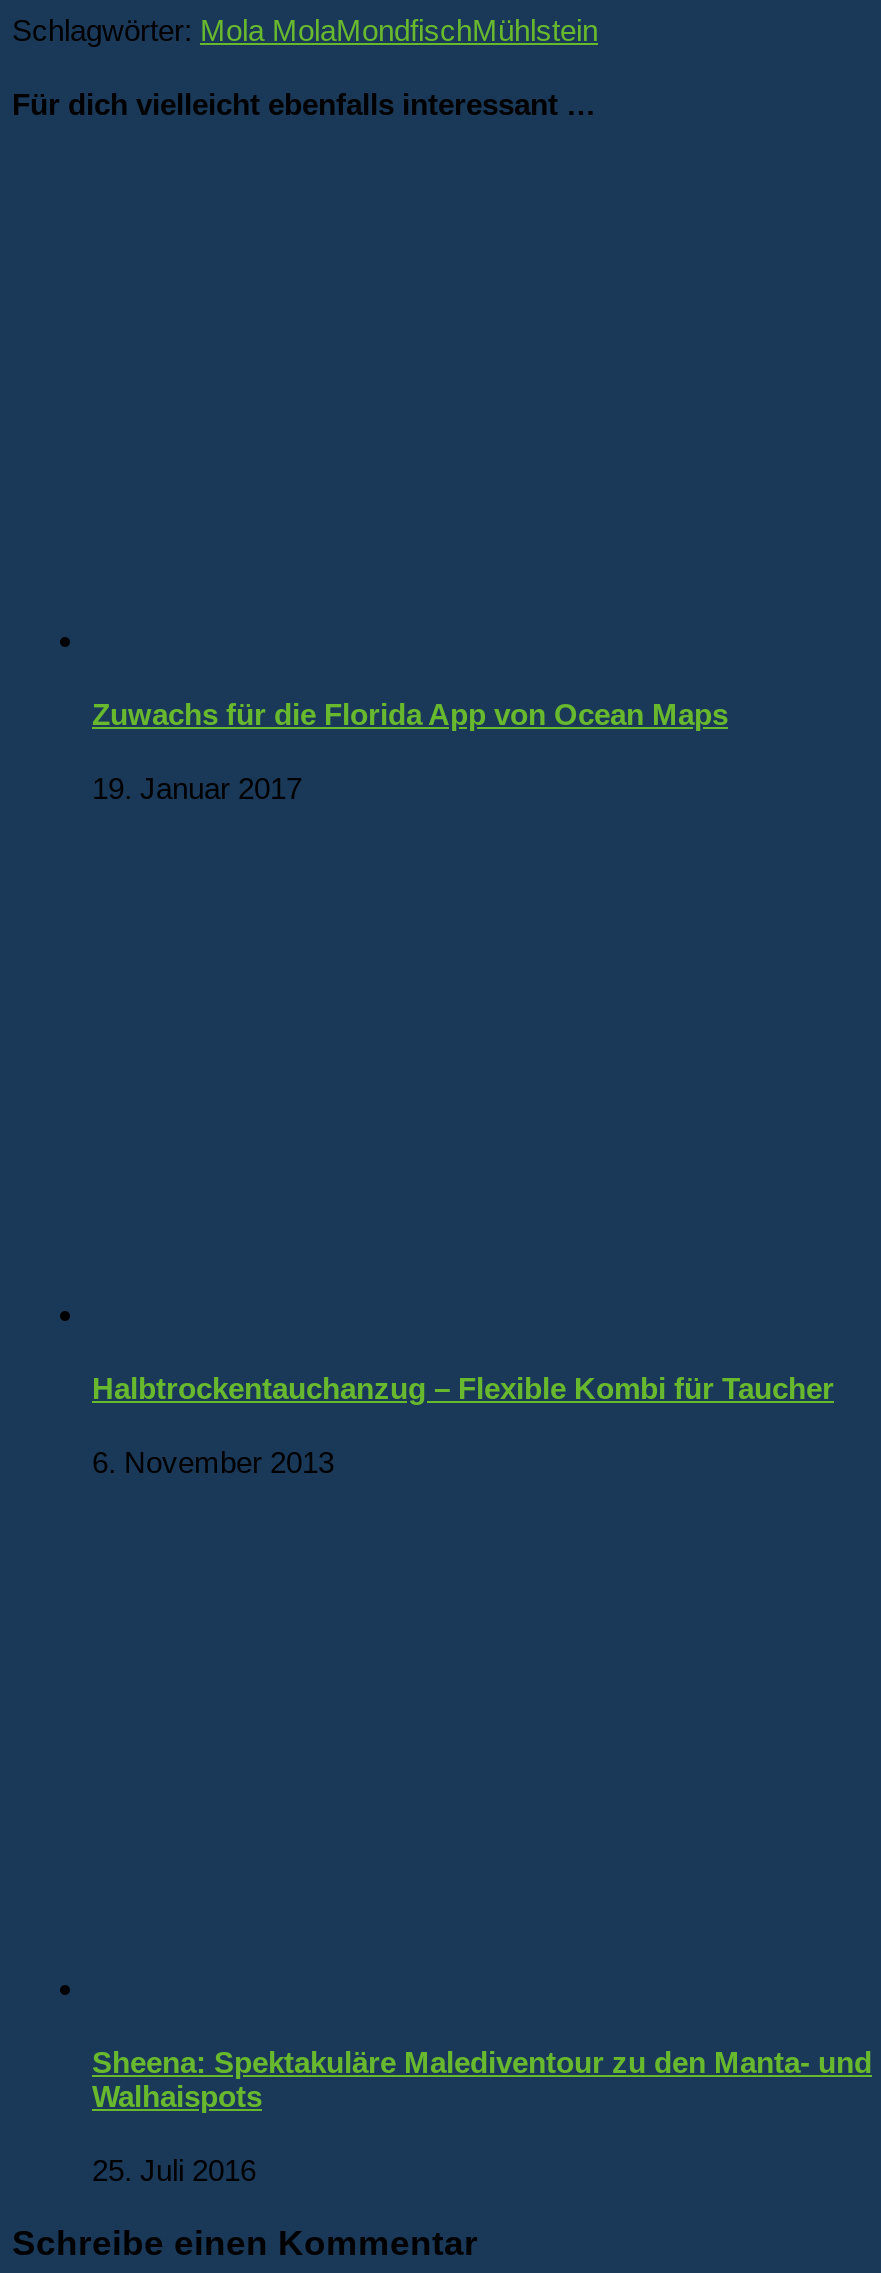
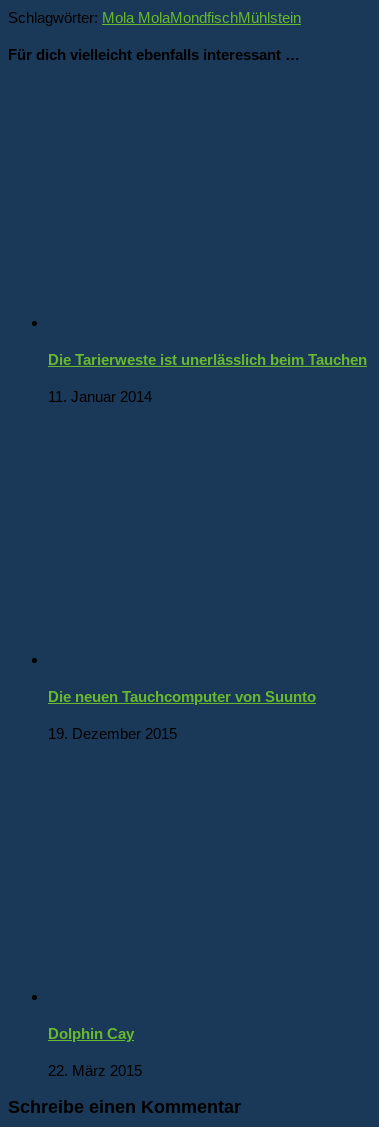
[92,697,728,731] Zuwachs für die Florida App von Ocean Maps -> [48,351,367,368] Die Tarierweste ist unerlässlich beim Tauchen
[92,771,302,805] 19. Januar 2017 -> [48,388,152,405] 11. Januar 2014
[92,1371,834,1405] Halbtrockentauchanzug – Flexible Kombi für Taucher -> [48,688,316,705] Die neuen Tauchcomputer von Suunto
[92,1445,334,1479] 6. November 2013 -> [48,725,177,742] 19. Dezember 2015
[92,2045,872,2113] Sheena: Spektakuläre Malediventour zu den Manta- und | Walhaispots -> [48,1025,134,1042] Dolphin Cay
[92,2153,256,2187] 25. Juli 2016 -> [48,1062,142,1079] 22. März 2015

